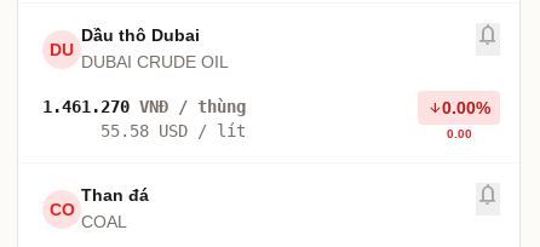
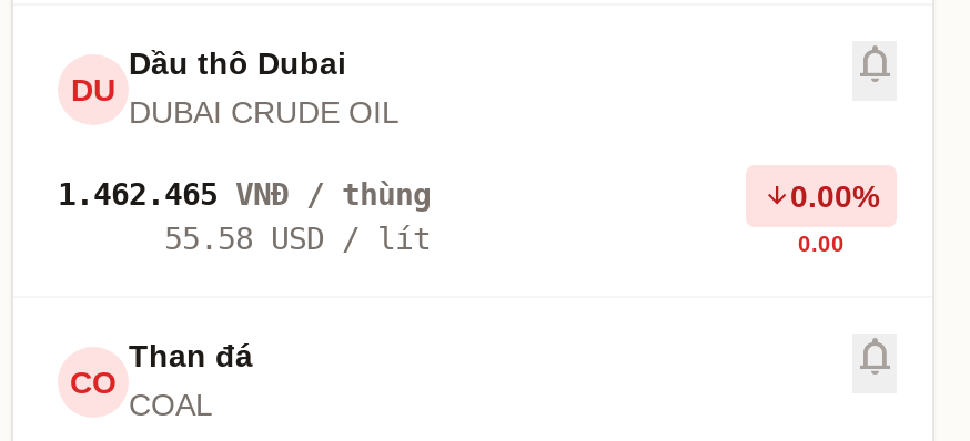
[42,97,246,116] 1.461.270 VNĐ / thùng -> [58,176,431,212] 1.462.465 VNĐ / thùng

